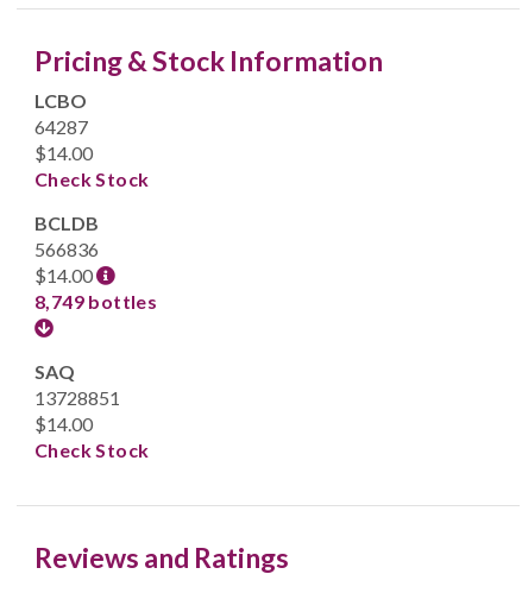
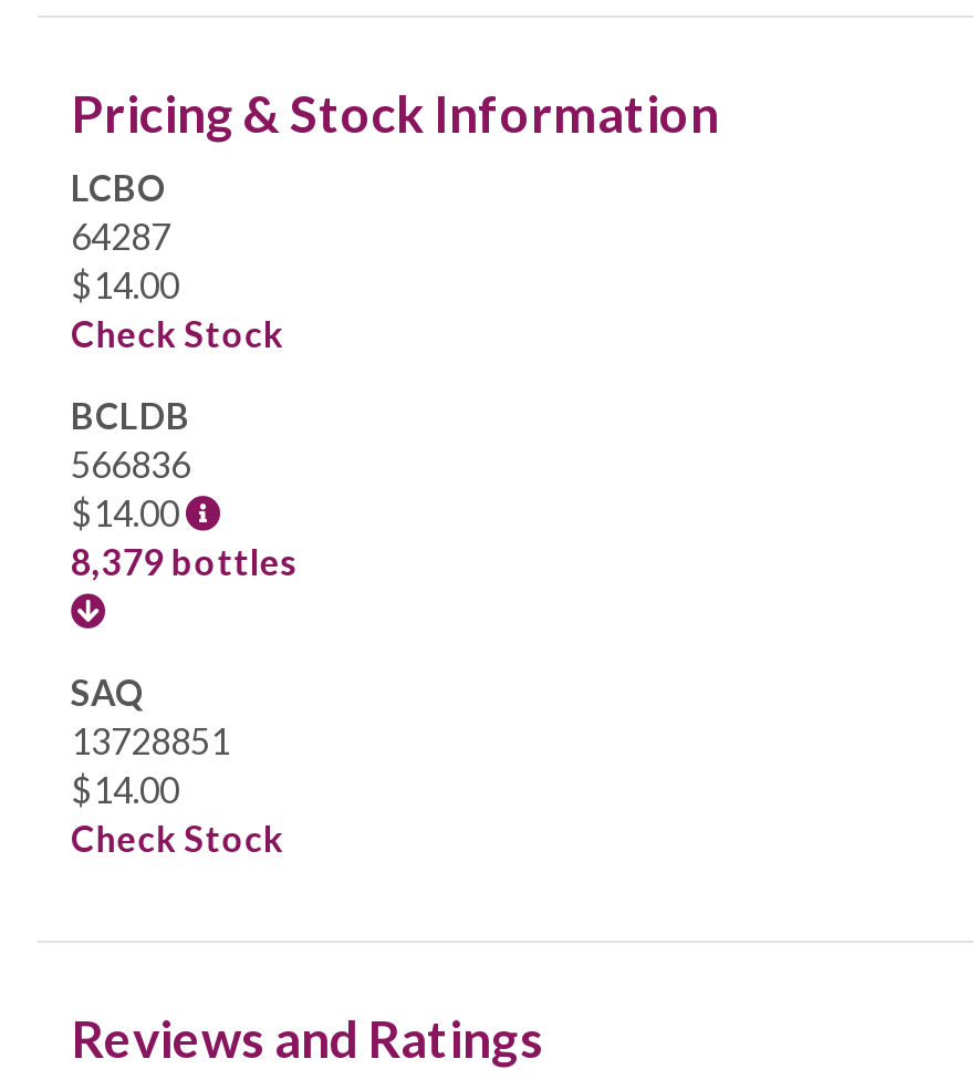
[34,290,157,313] 8,749 bottles -> [71,540,299,582] 8,379 bottles

